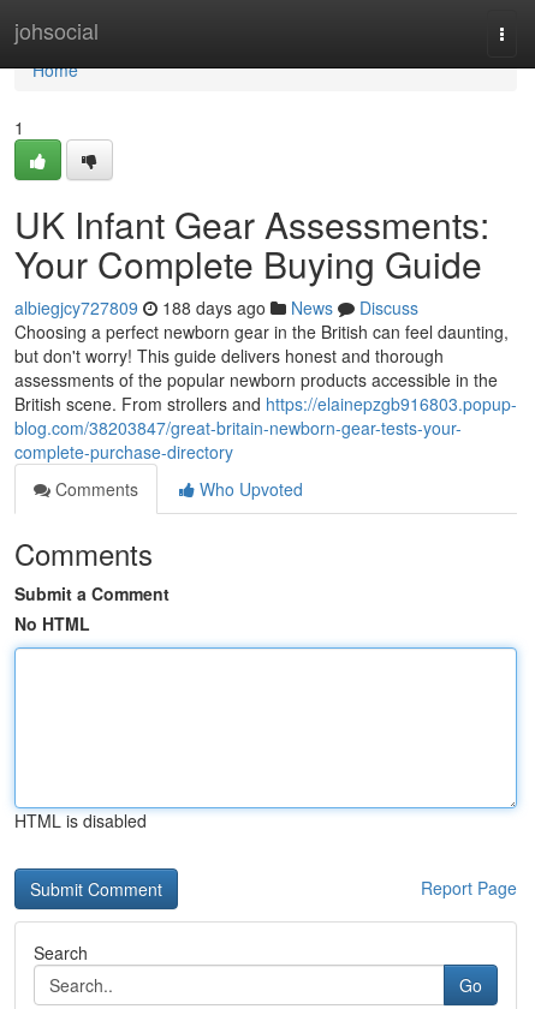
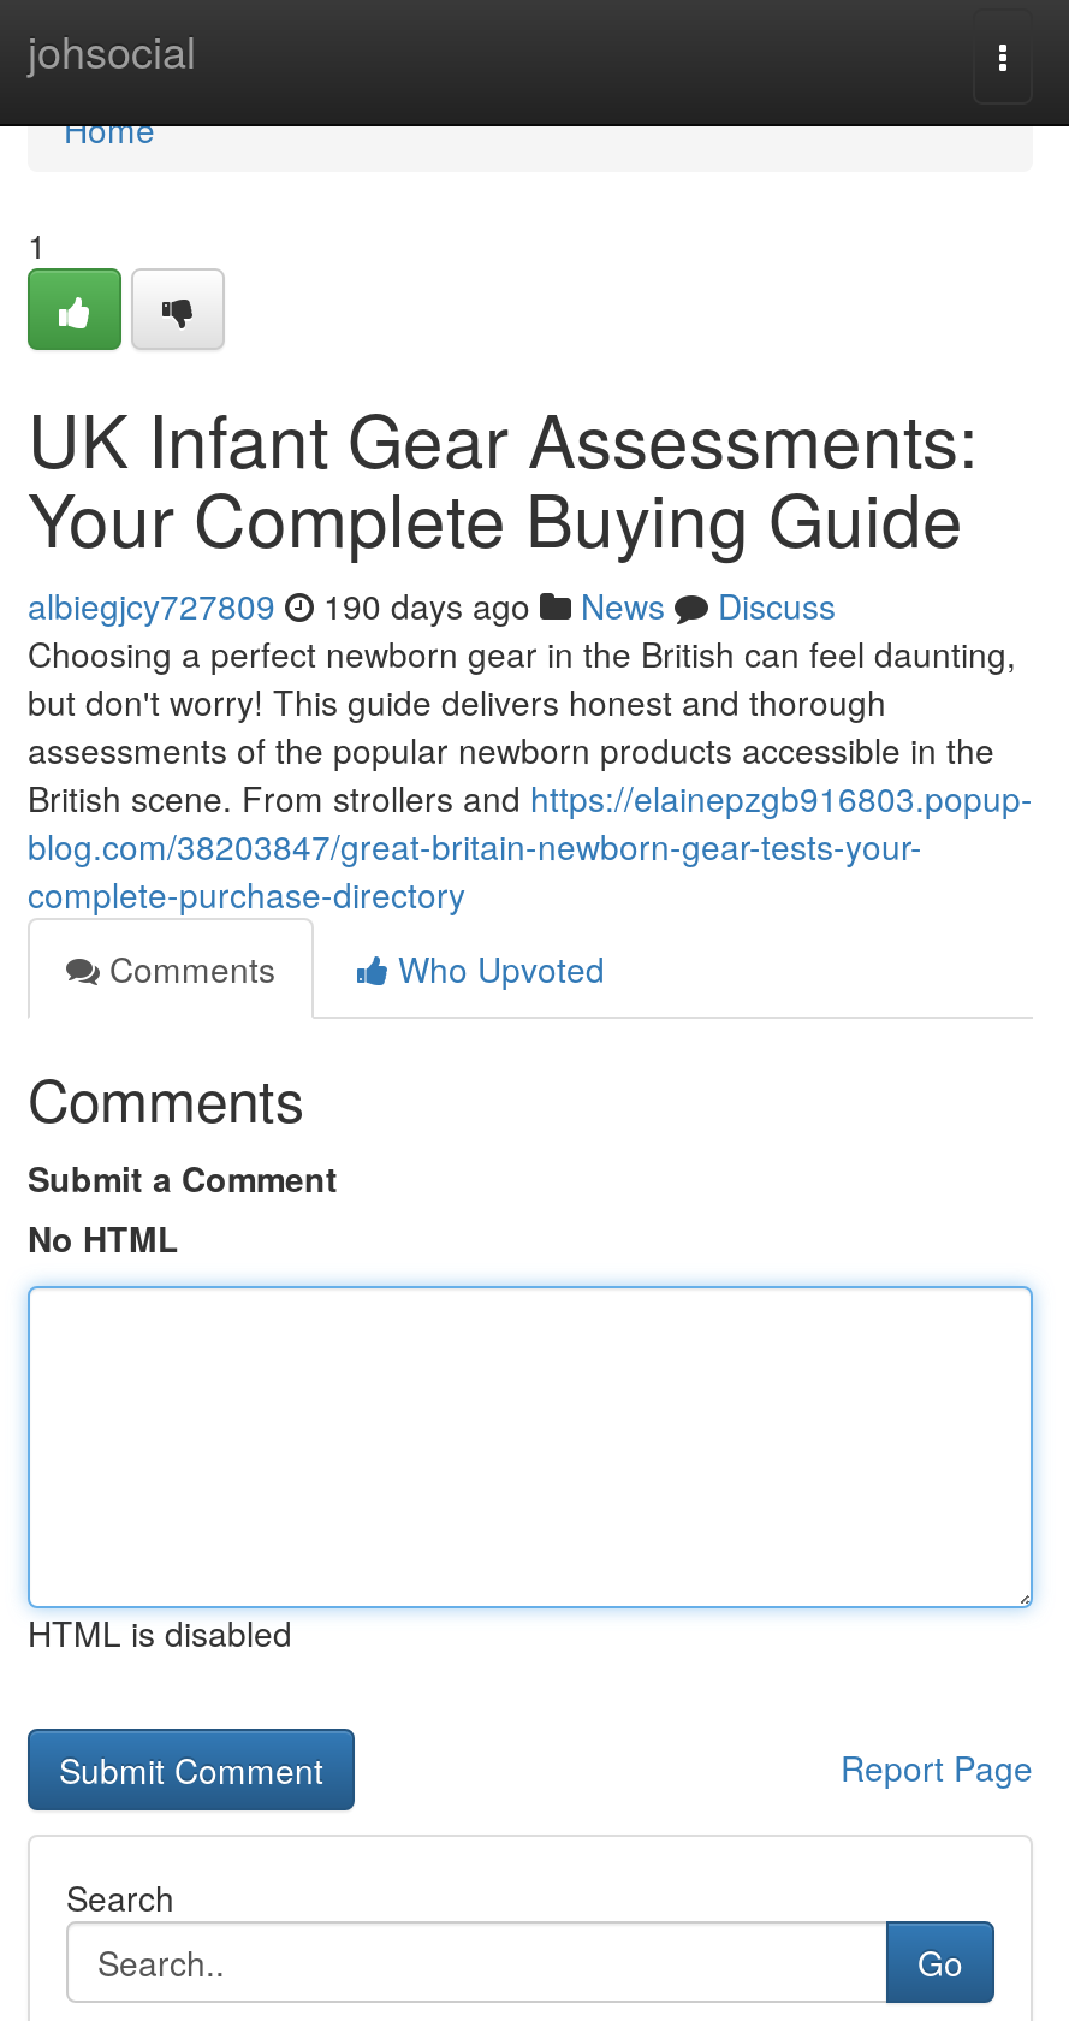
[14,295,418,320] albiegjcy727809 188 days ago News Discuss -> [28,581,836,629] albiegjcy727809 190 days ago News Discuss

